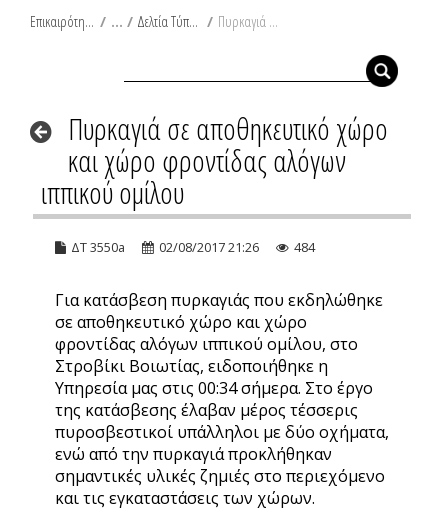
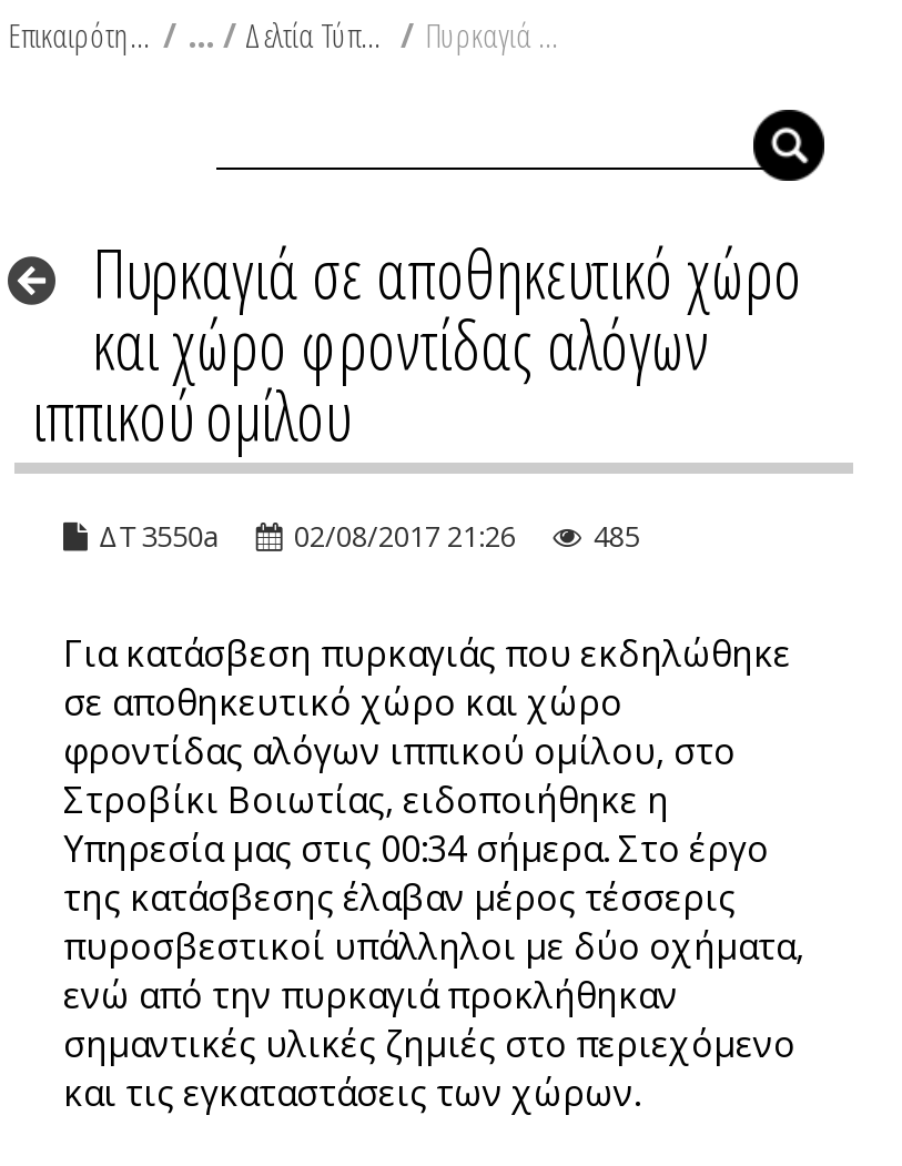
[294,238,315,256] 484 -> [593,516,640,556] 485

